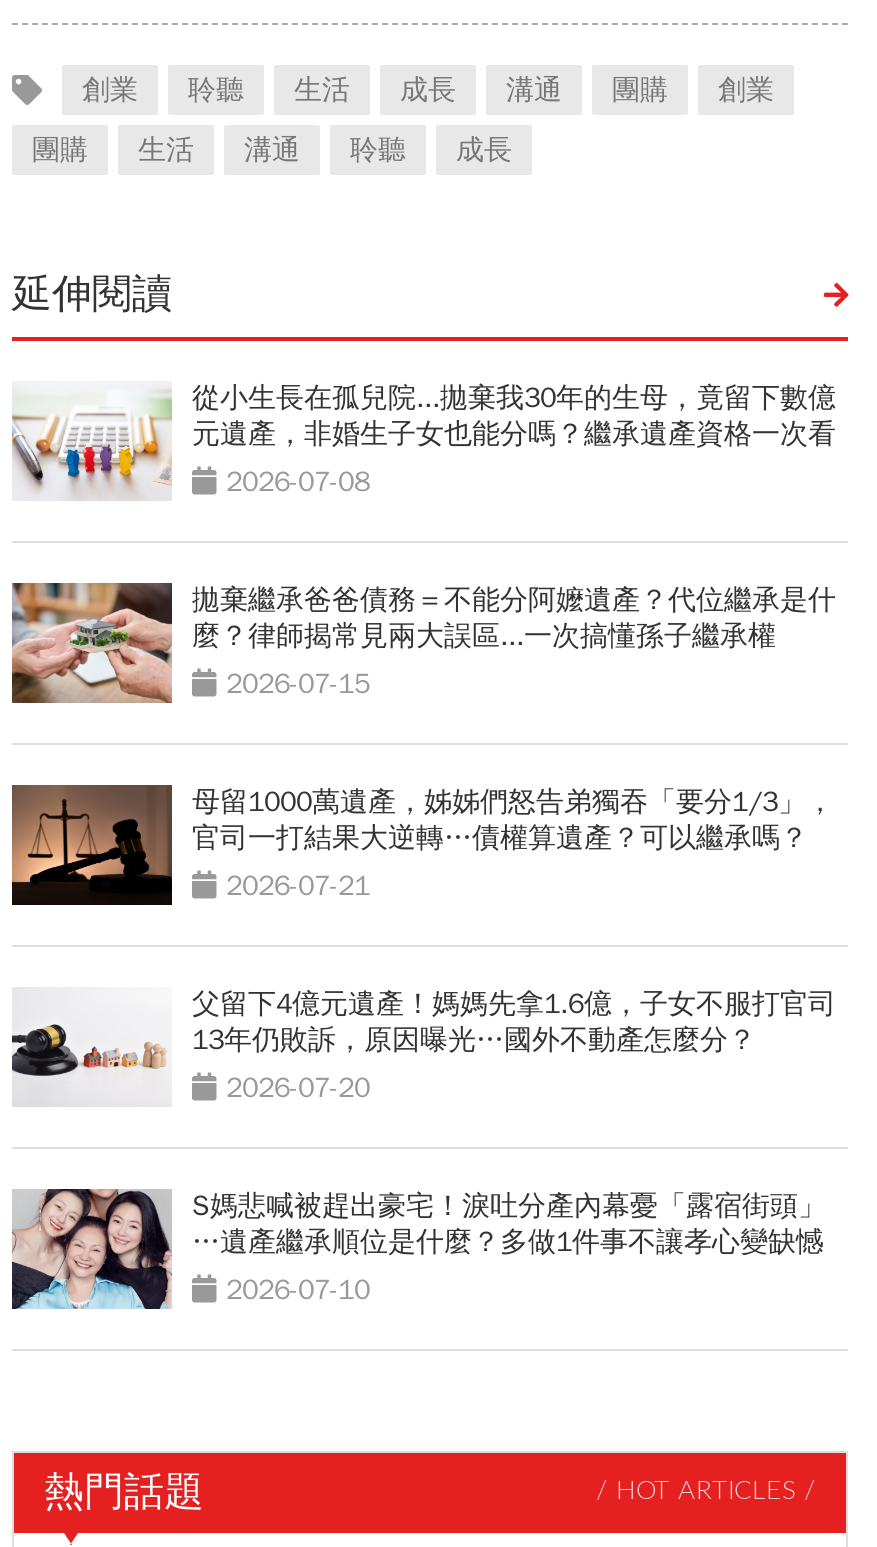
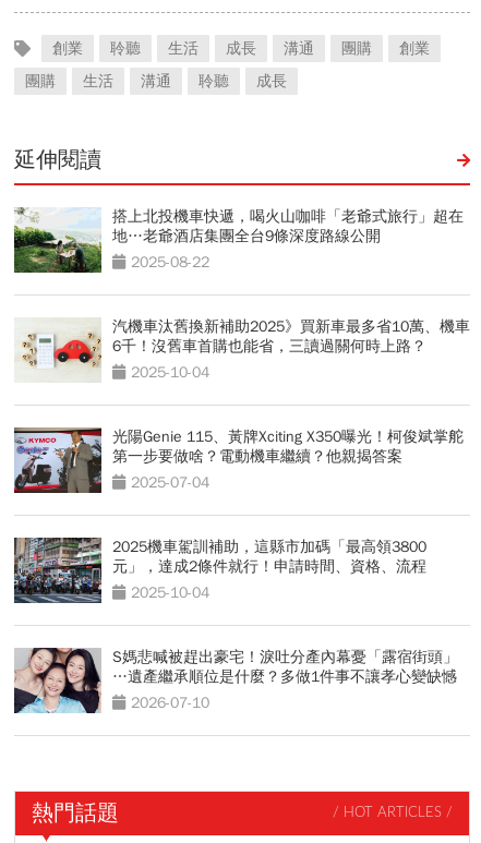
[12,381,836,501] [image] | 從小生長在孤兒院...拋棄我30年的生母，竟留下數億 | 元遺產，非婚生子女也能分嗎？繼承遺產資格一次看 | 2026-07-08 -> [13,206,464,274] [image] | 搭上北投機車快遞，喝火山咖啡「老爺式旅行」超在 | 地…老爺酒店集團全台9條深度路線公開 | 2025-08-22
[10,581,836,705] [image] | 拋棄繼承爸爸債務＝不能分阿嬤遺產？代位繼承是什 | 麼？律師揭常見兩大誤區...一次搞懂孫子繼承權 | 2026-07-15 -> [14,317,470,383] [image] | 汽機車汰舊換新補助2025》買新車最多省10萬、機車 | 6千！沒舊車首購也能省，三讀過關何時上路？ | 2025-10-04
[10,785,834,907] [image] | 母留1000萬遺產，姊姊們怒告弟獨吞「要分1/3」， | 官司一打結果大逆轉…債權算遺產？可以繼承嗎？ | 2026-07-21 -> [13,427,464,494] [image] | 光陽Genie 115、黃牌Xciting X350曝光！柯俊斌掌舵 | 第一步要做啥？電動機車繼續？他親揭答案 | 2025-07-04
[12,987,836,1107] [image] | 父留下4億元遺產！媽媽先拿1.6億，子女不服打官司 | 13年仍敗訴，原因曝光…國外不動產怎麼分？ | 2026-07-20 -> [13,537,426,604] [image] | 2025機車駕訓補助，這縣市加碼「最高領3800 | 元」，達成2條件就行！申請時間、資格、流程 | 2025-10-04

